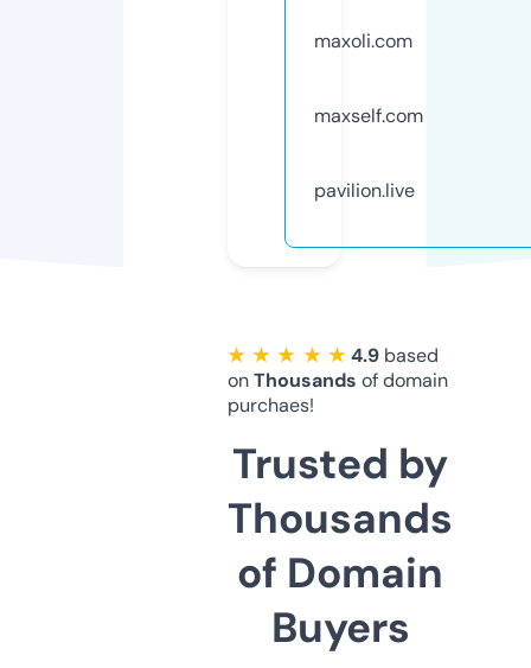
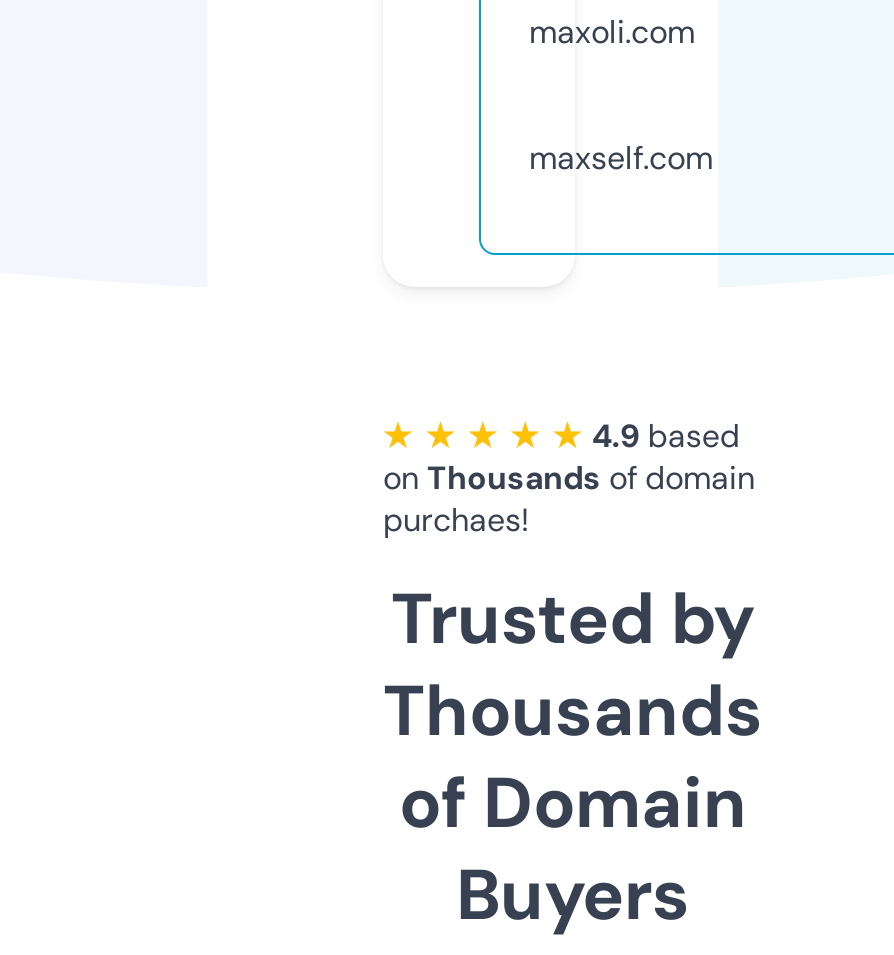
[314,178,415,203] pavilion.live -> none

